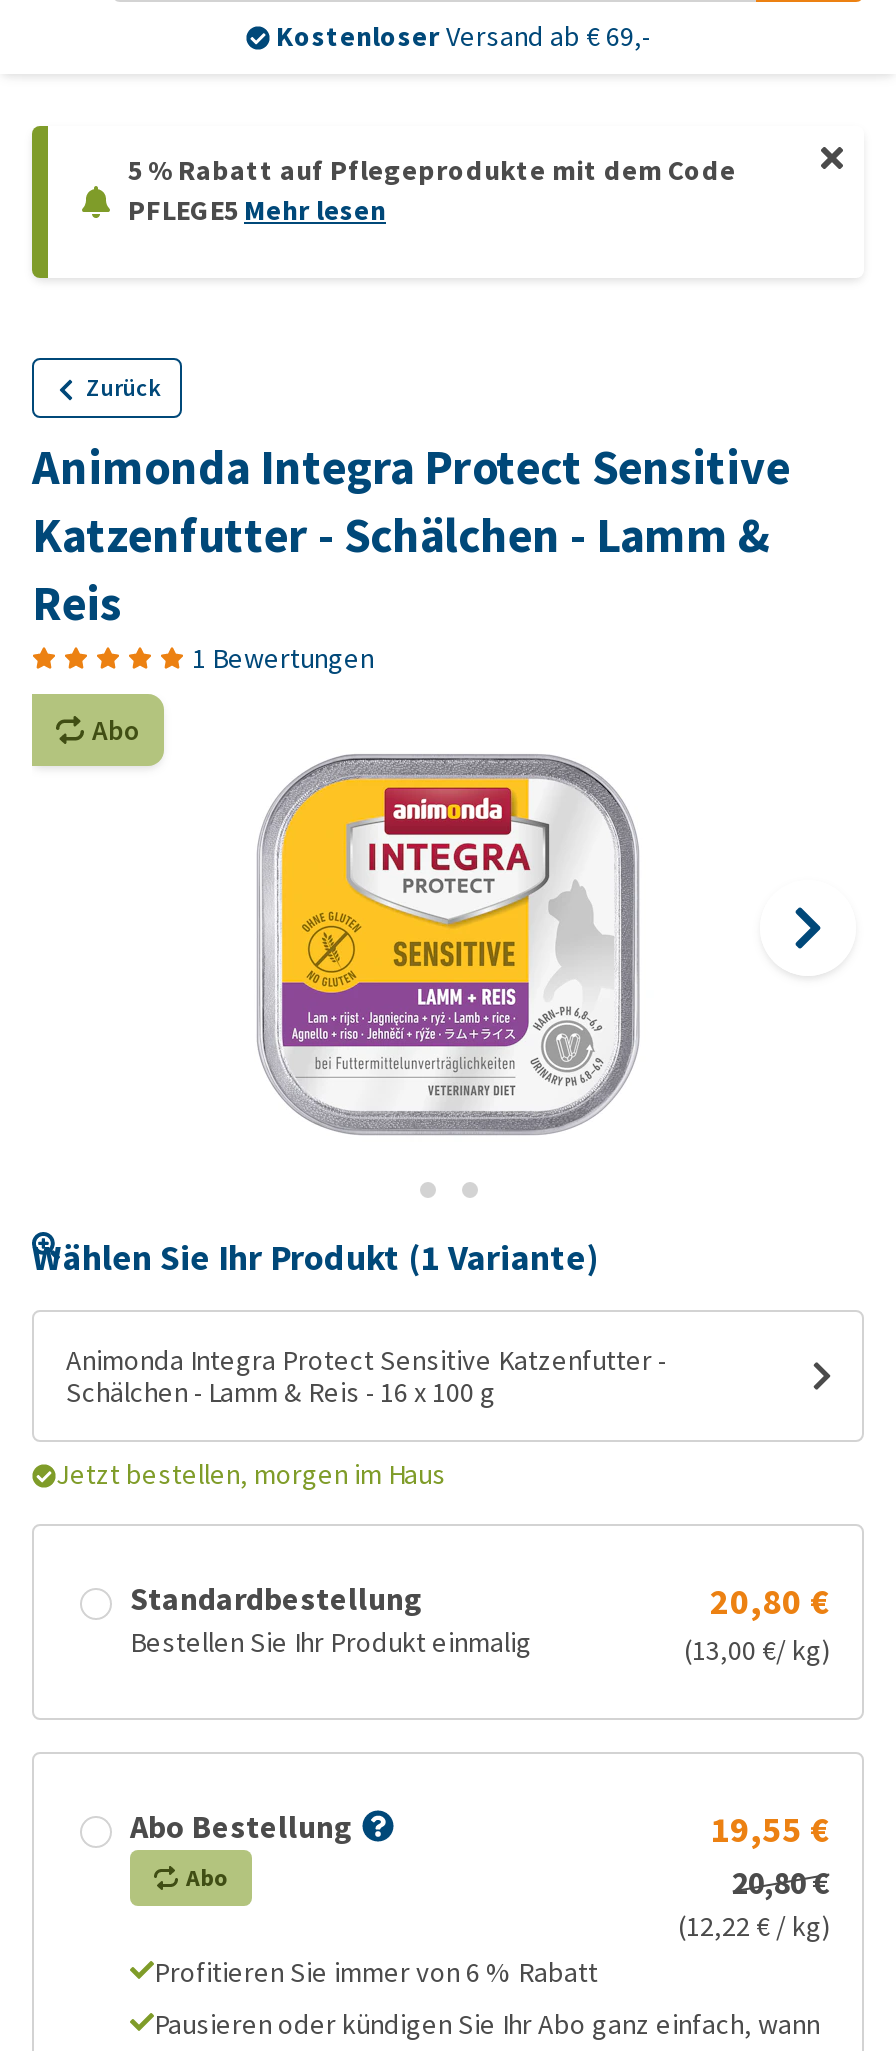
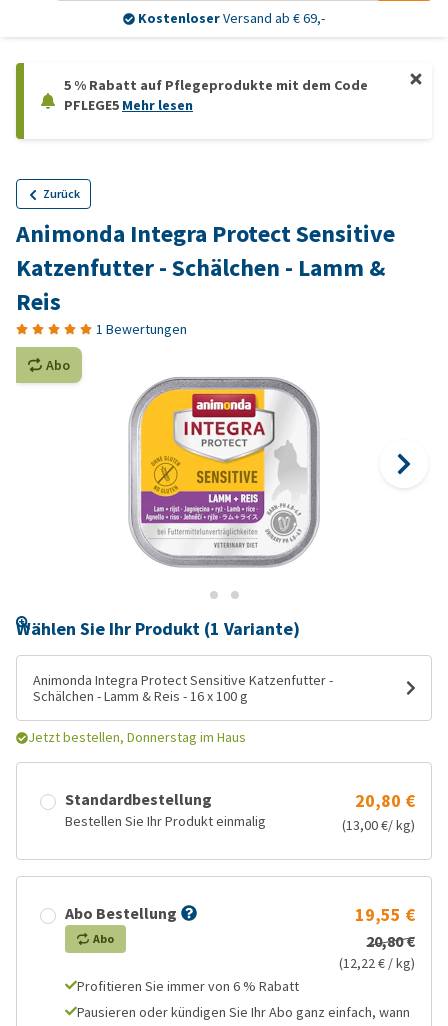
[56,1456,446,1492] Jetzt bestellen, morgen im Haus -> [28,728,246,746] Jetzt bestellen, Donnerstag im Haus

